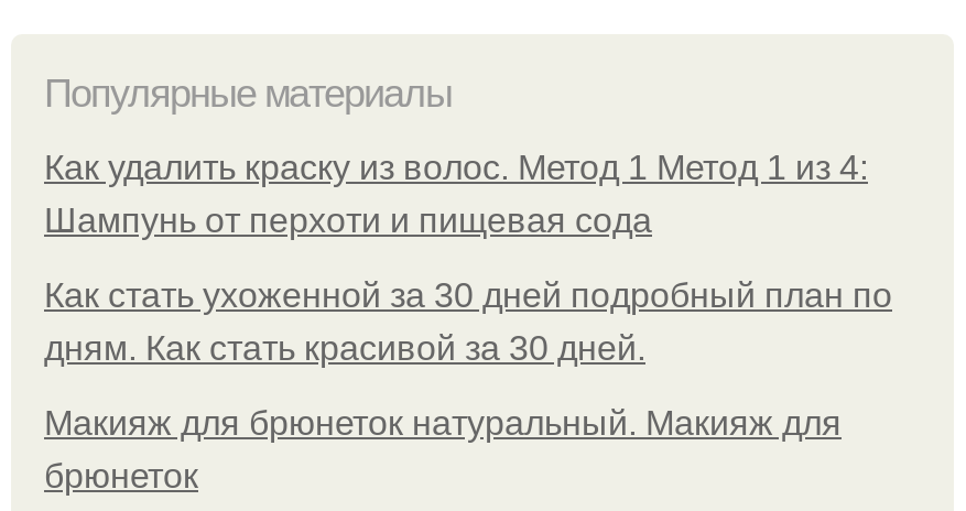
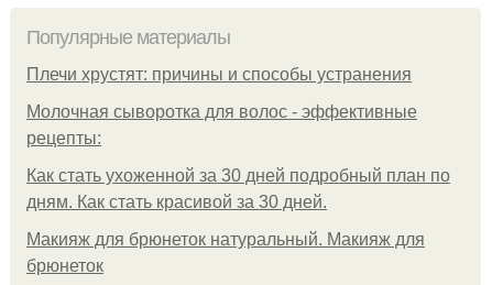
[44,149,868,239] Как удалить краску из волос. Метод 1 Метод 1 из 4: | Шампунь от перхоти и пищевая сода -> [26,65,417,148] Плечи хрустят: причины и способы устранения | Молочная сыворотка для волос - эффективные | рецепты:

